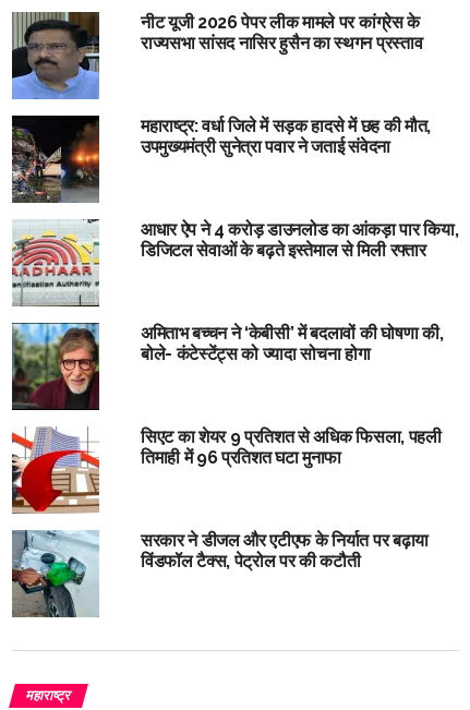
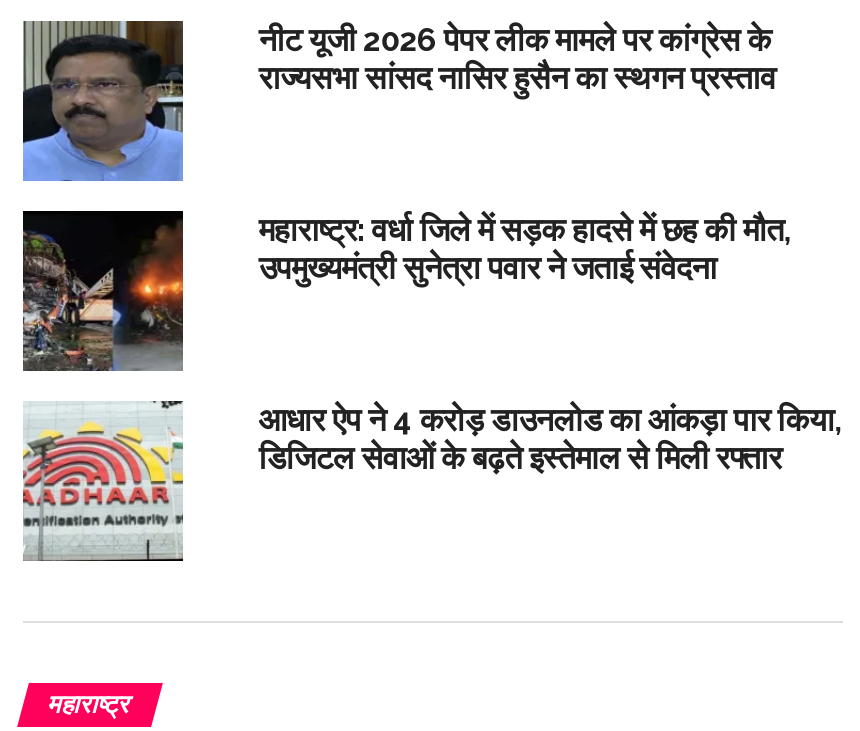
[11,322,443,411] [image] | अमिताभ बच्चन ने ‘केबीसी’ में बदलावों की घोषणा की, | बोले- कंटेस्टेंट्स को ज्यादा सोचना होगा -> none
[11,426,441,514] [image] | सिएट का शेयर 9 प्रतिशत से अधिक फिसला, पहली | तिमाही में 96 प्रतिशत घटा मुनाफा -> none
[12,530,429,617] [image] | सरकार ने डीजल और एटीएफ के निर्यात पर बढ़ाया | विंडफॉल टैक्स, पेट्रोल पर की कटौती -> none

